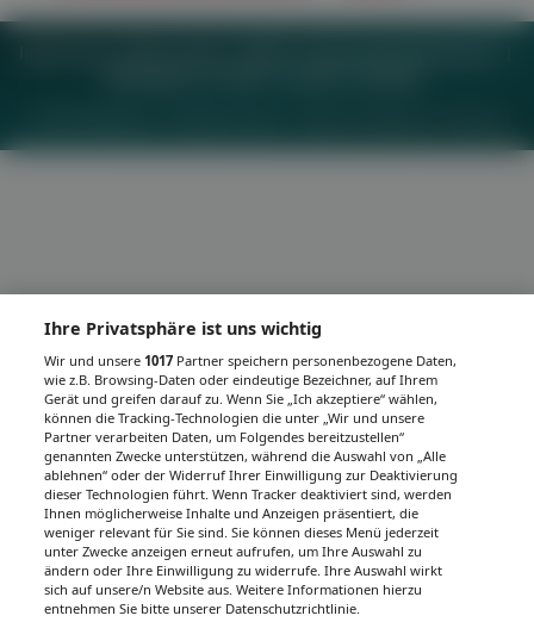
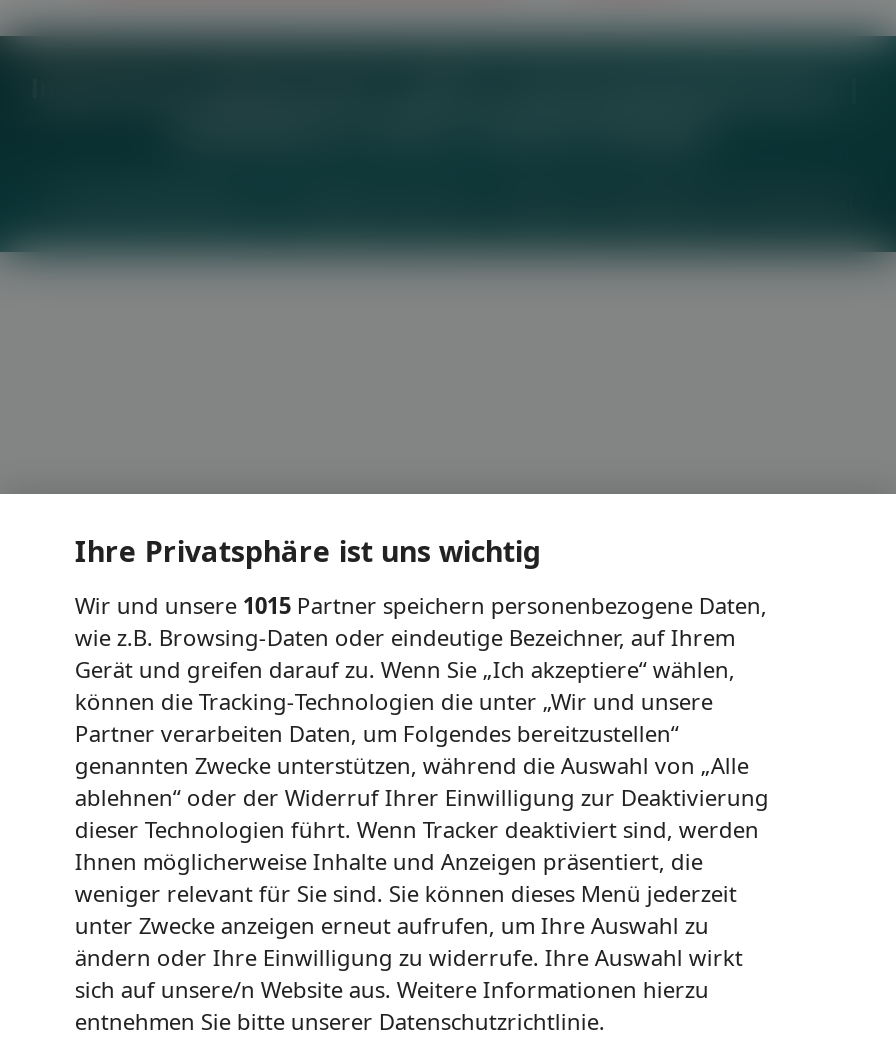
[45,352,457,369] Wir und unsere 1017 Partner speichern personenbezogene Daten, -> [75,590,767,620] Wir und unsere 1015 Partner speichern personenbezogene Daten,

